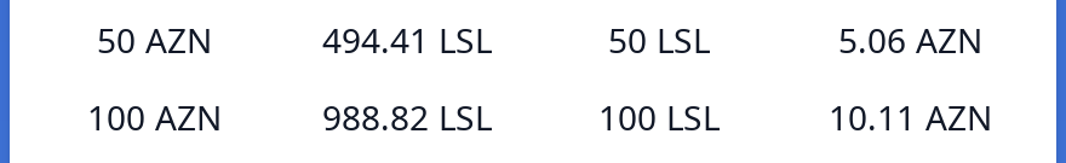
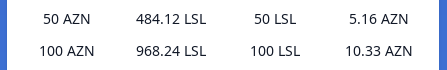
[322,17,492,63] 494.41 LSL -> [136,9,206,28] 484.12 LSL
[838,17,984,63] 5.06 AZN -> [349,9,409,28] 5.16 AZN
[322,95,492,141] 988.82 LSL -> [136,41,206,60] 968.24 LSL
[829,95,993,141] 10.11 AZN -> [345,41,413,60] 10.33 AZN

